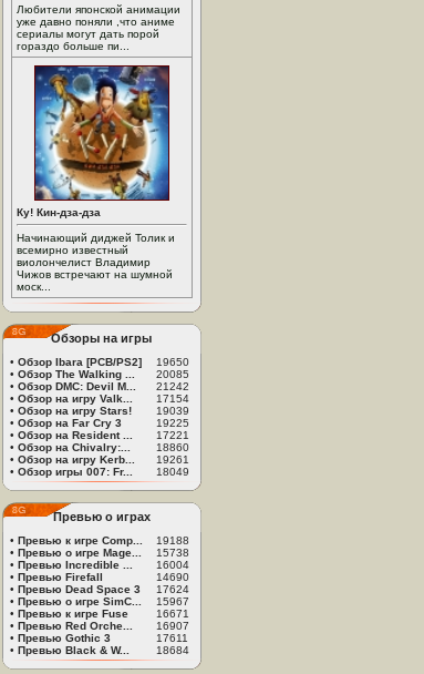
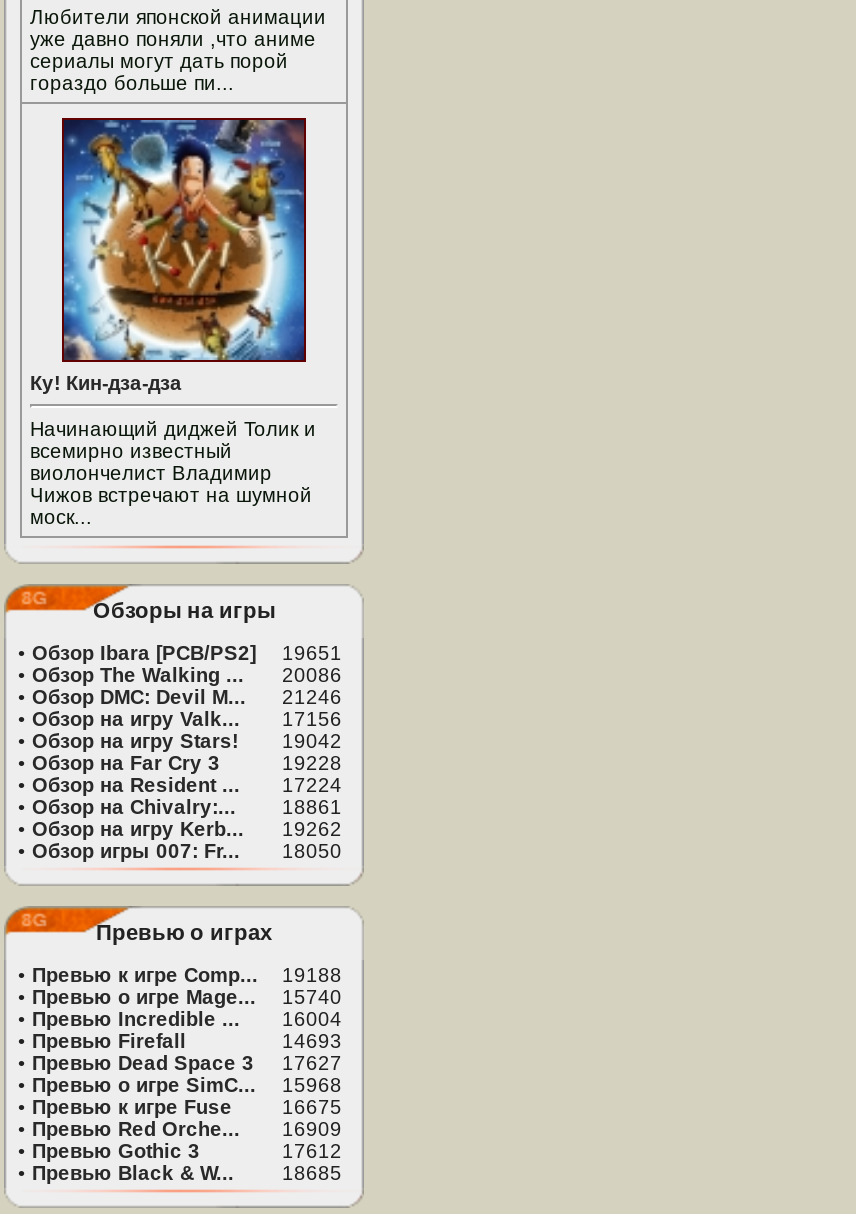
[10,356,189,368] • Обзор Ibara [PCB/PS2] 19650 -> [18,642,342,664] • Обзор Ibara [PCB/PS2] 19651
[10,368,189,380] • Обзор The Walking ... 20085 -> [18,664,342,686] • Обзор The Walking ... 20086
[10,380,189,392] • Обзор DMC: Devil M... 21242 -> [18,686,342,708] • Обзор DMC: Devil M... 21246
[10,392,189,405] • Обзор на игру Valk... 17154 -> [18,708,342,730] • Обзор на игру Valk... 17156
[10,405,189,417] • Обзор на игру Stars! 19039 -> [18,730,342,752] • Обзор на игру Stars! 19042
[156,417,189,429] 19225 -> [282,752,342,774] 19228
[10,429,189,441] • Обзор на Resident ... 17221 -> [18,774,342,796] • Обзор на Resident ... 17224
[156,441,189,453] 18860 -> [282,796,342,818] 18861
[10,453,189,466] • Обзор на игру Kerb... 19261 -> [18,818,342,840] • Обзор на игру Kerb... 19262
[10,466,189,478] • Обзор игры 007: Fr... 18049 -> [18,840,342,862] • Обзор игры 007: Fr... 18050
[10,547,189,559] • Превью о игре Mage... 15738 -> [18,986,342,1008] • Превью о игре Mage... 15740
[156,571,189,583] 14690 -> [282,1030,342,1052] 14693
[10,583,189,595] • Превью Dead Space 3 17624 -> [18,1052,342,1074] • Превью Dead Space 3 17627
[156,595,189,607] 15967 -> [282,1074,342,1096] 15968
[156,607,189,620] 16671 -> [282,1096,342,1118] 16675
[10,620,189,632] • Превью Red Orche... 16907 -> [18,1118,342,1140] • Превью Red Orche... 16909
[156,632,188,644] 17611 -> [282,1140,342,1162] 17612
[156,644,189,656] 18684 -> [282,1162,342,1184] 18685

